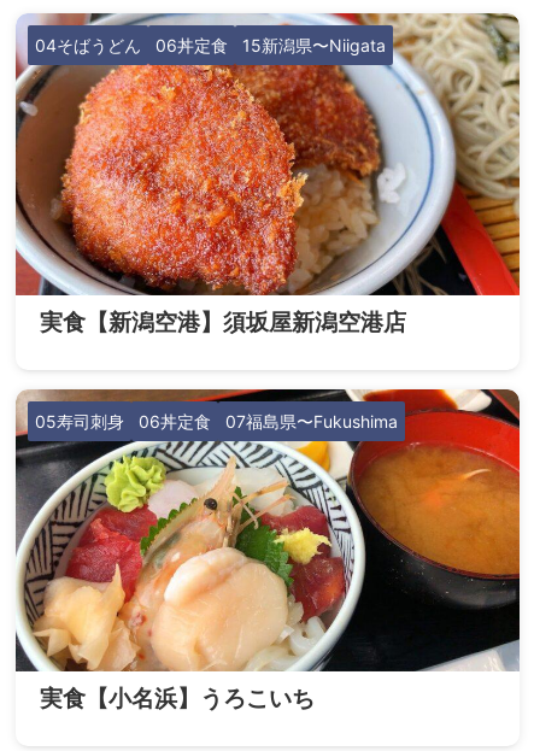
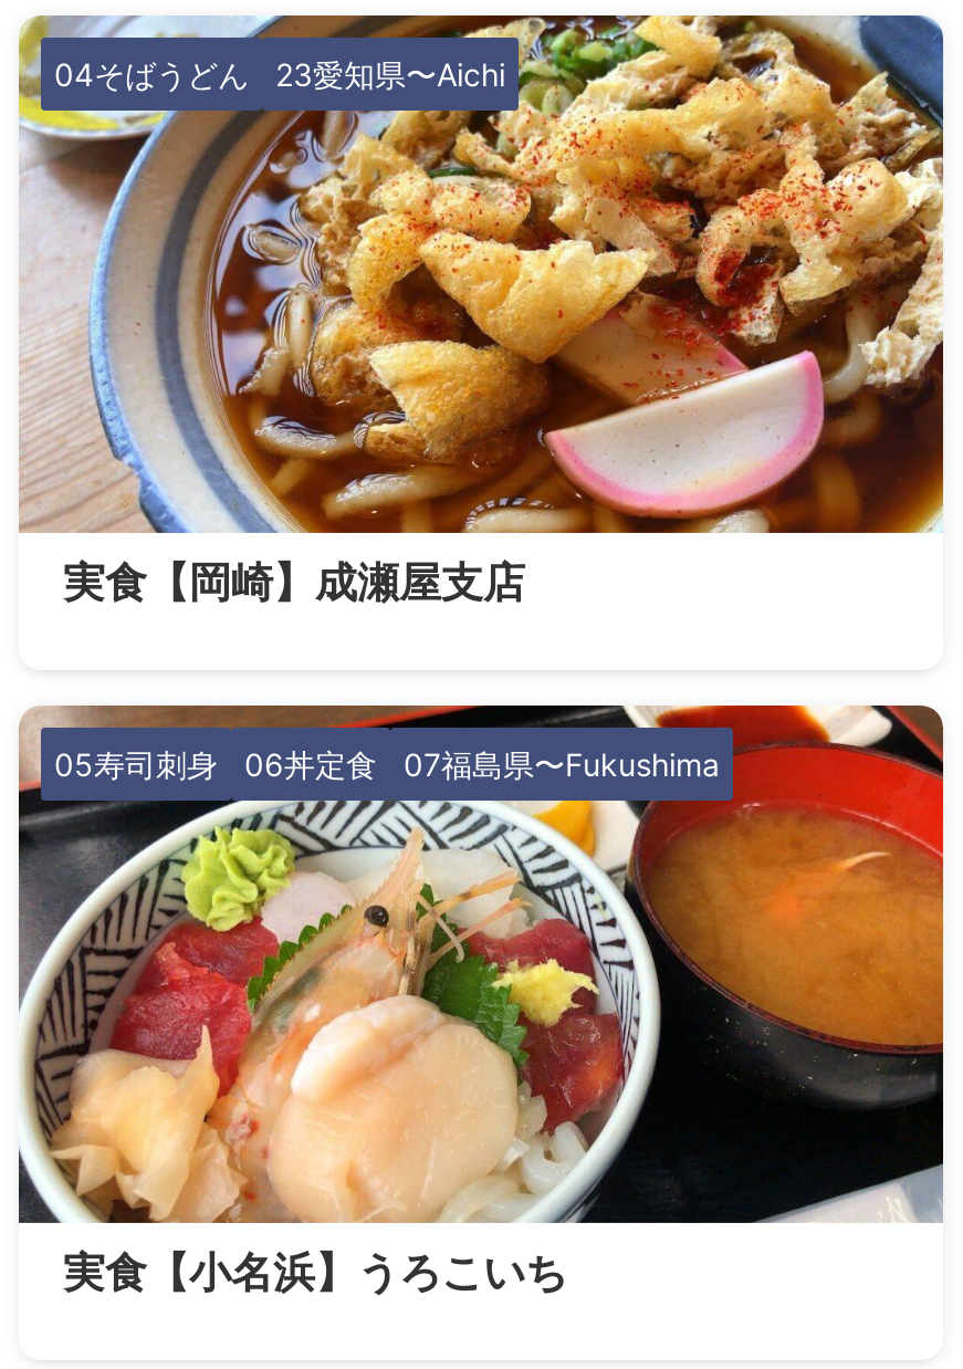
[14,12,521,297] [image] | 06丼定食 | 15新潟県〜Niigata -> [17,13,945,535] [image] | 23愛知県〜Aichi
[40,309,406,336] 実食【新潟空港】須坂屋新潟空港店 -> [63,558,525,608] 実食【岡崎】成瀬屋支店

